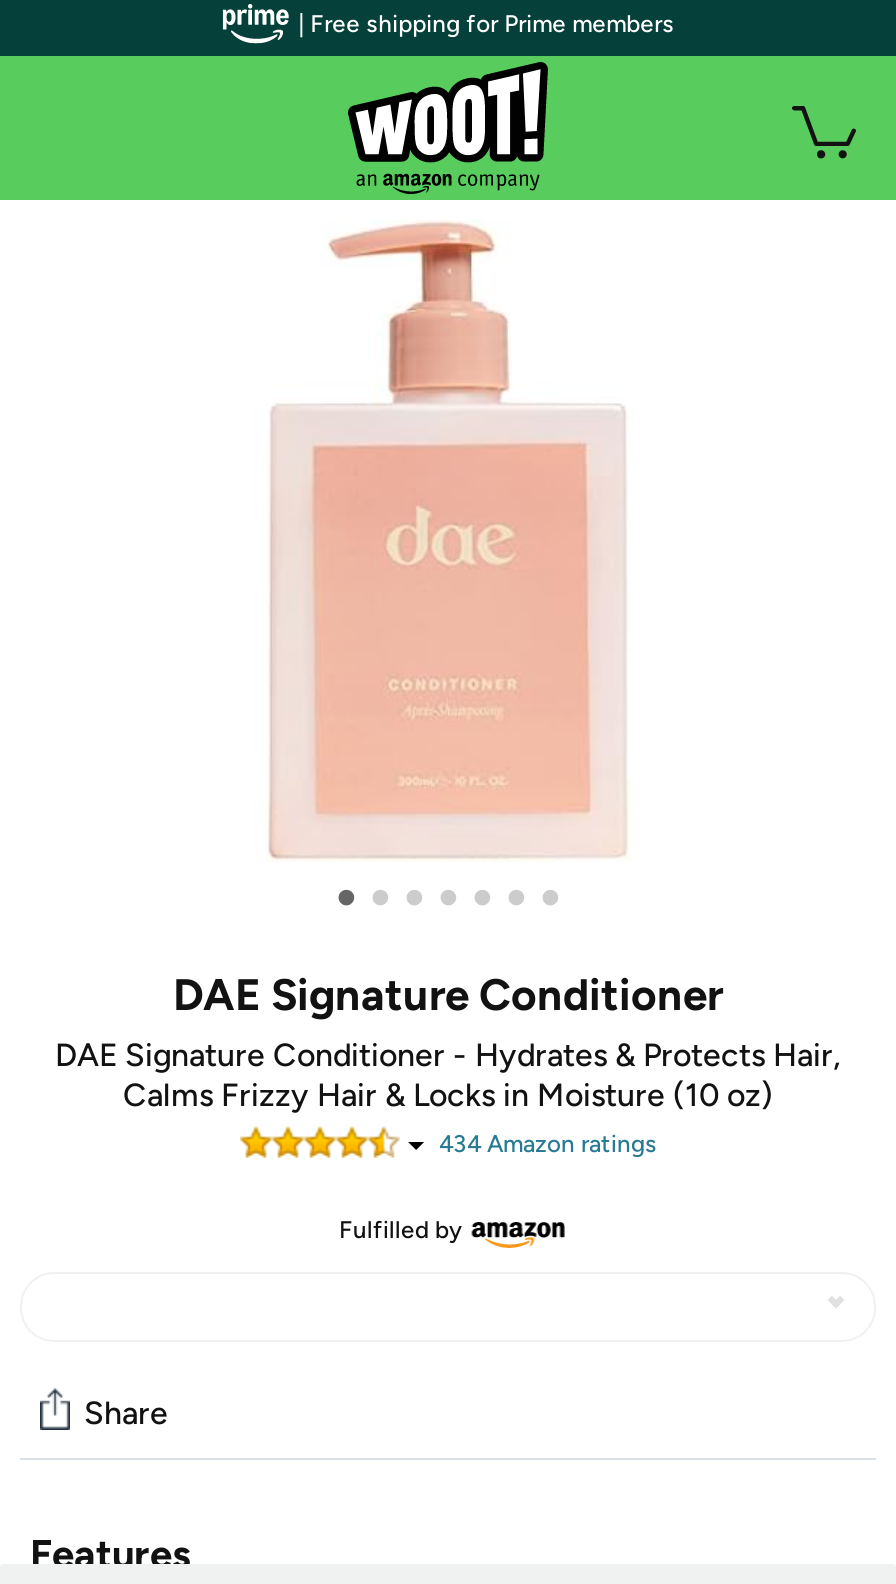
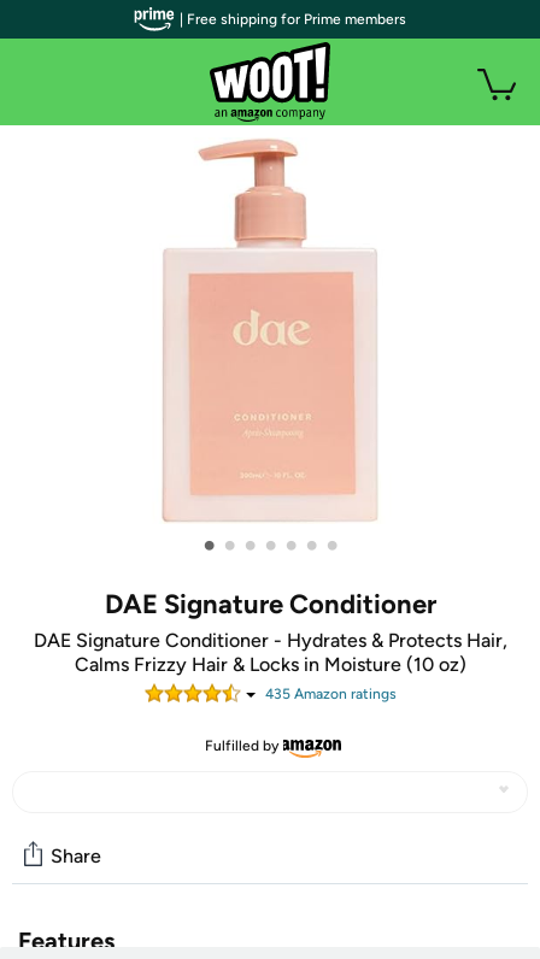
[439,1130,657,1158] 434 Amazon ratings -> [265,686,396,702] 435 Amazon ratings

